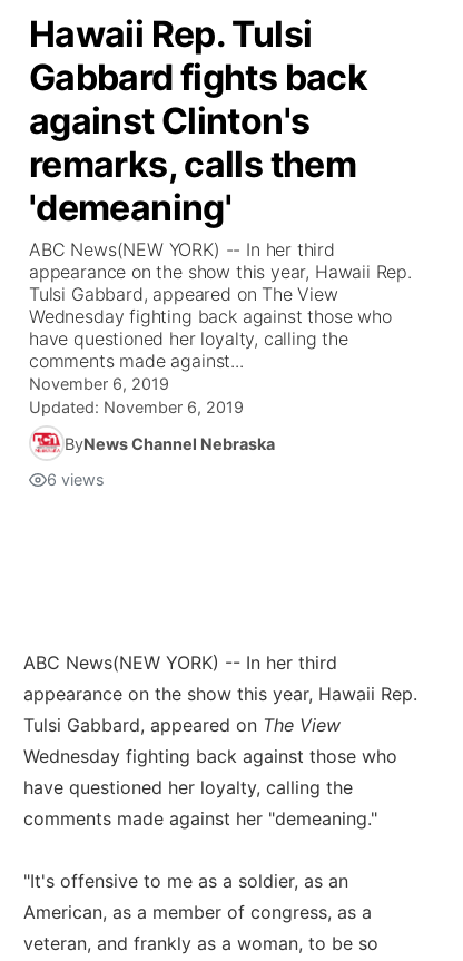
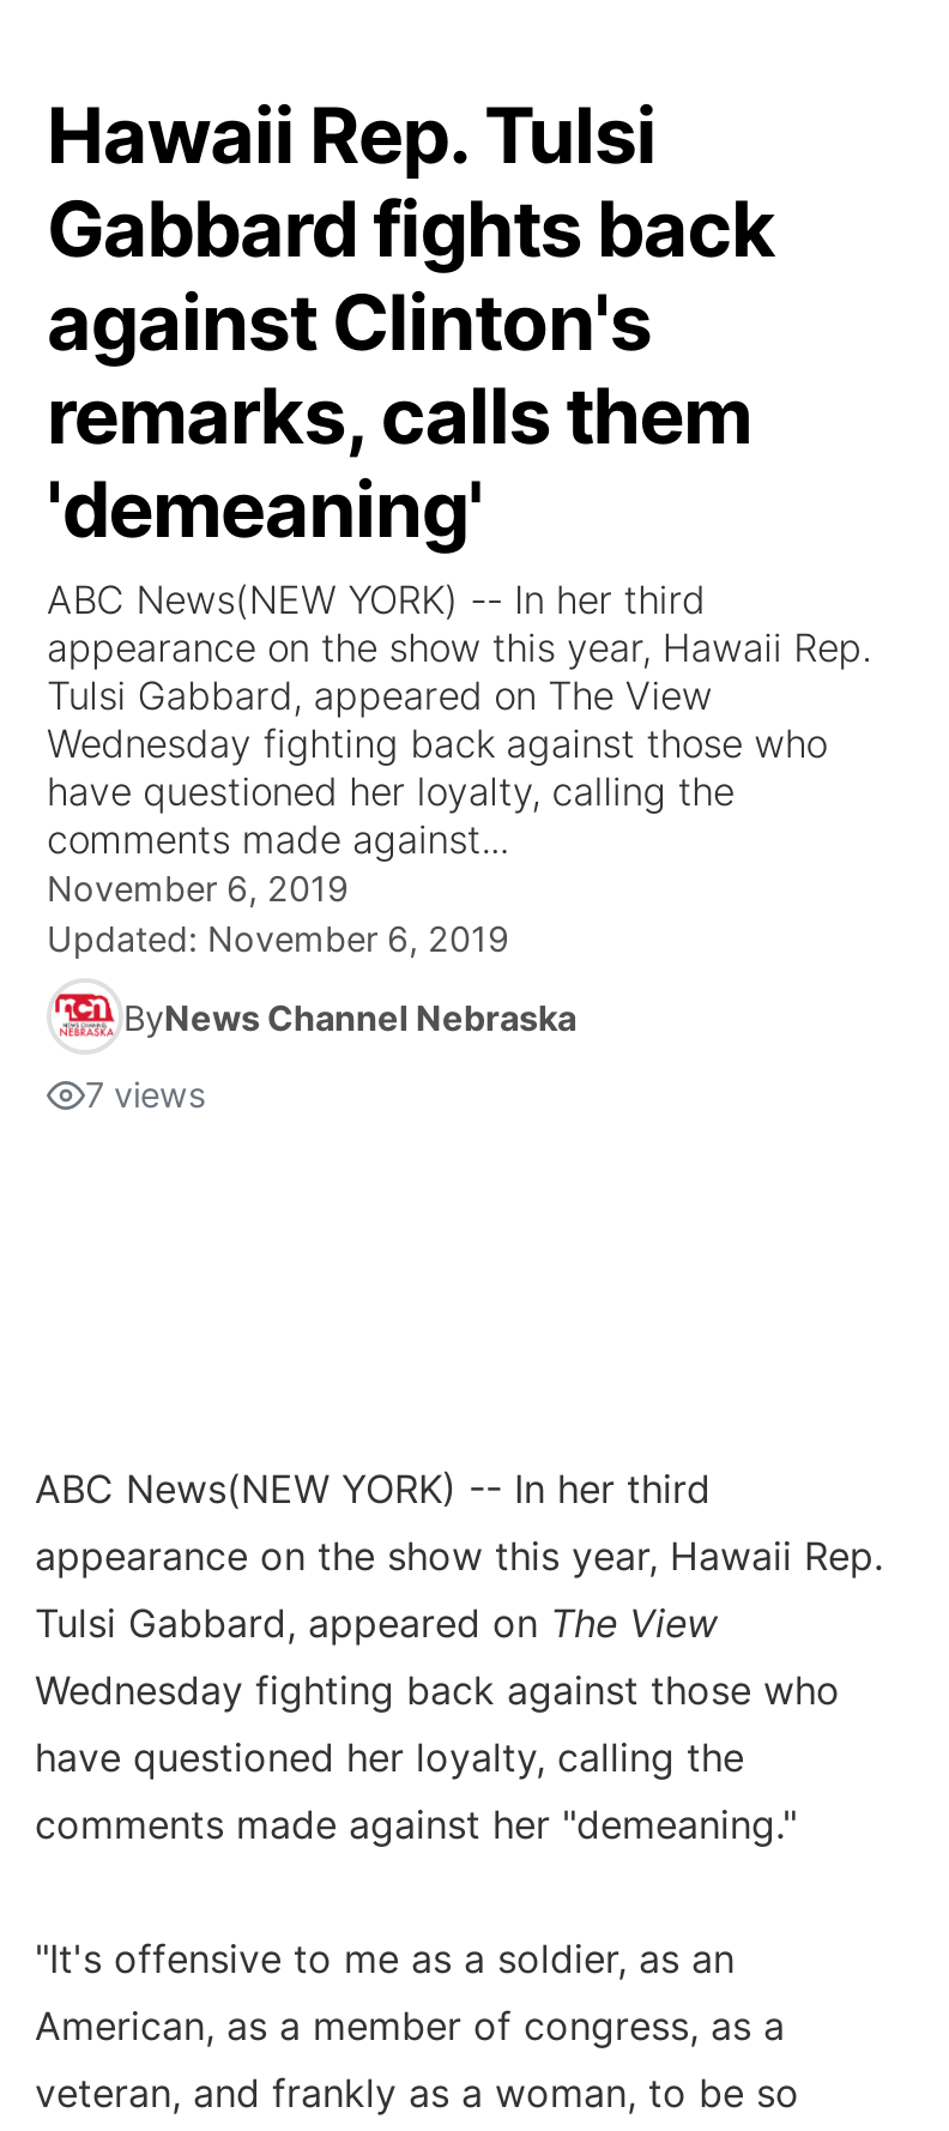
[47,470,105,489] 6 views -> [85,1074,207,1115] 7 views

